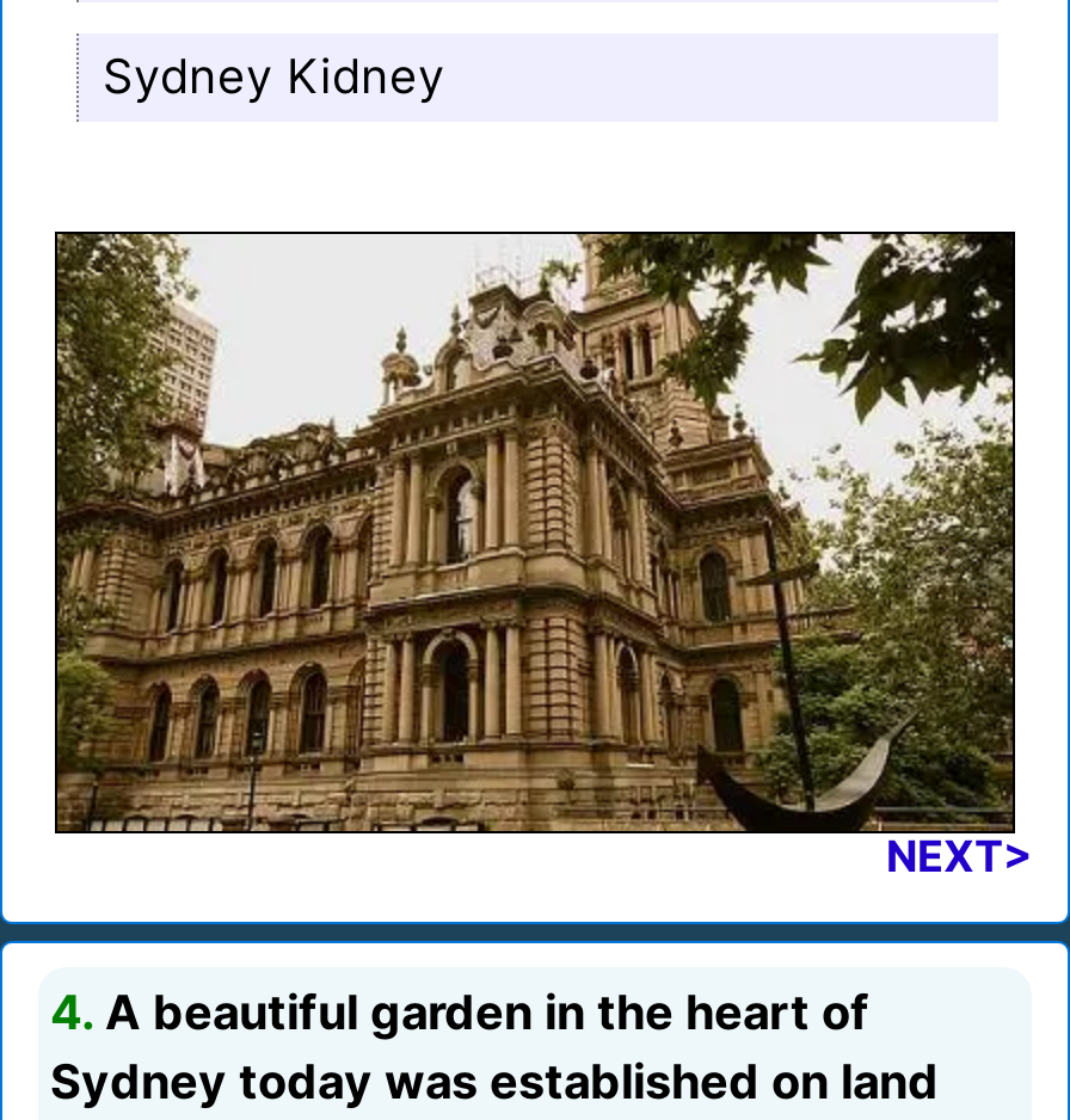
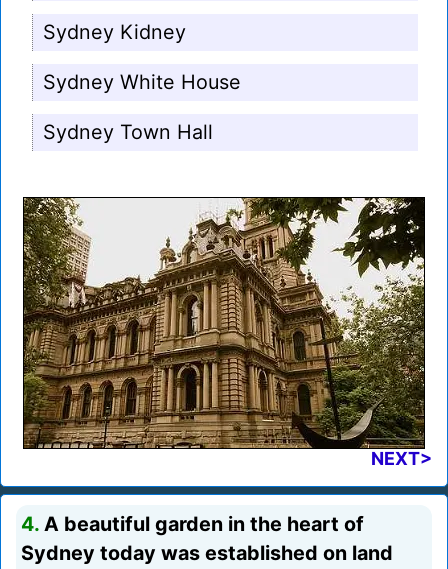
none -> [43,70,241,144] Sydney White House | Sydney Town Hall

